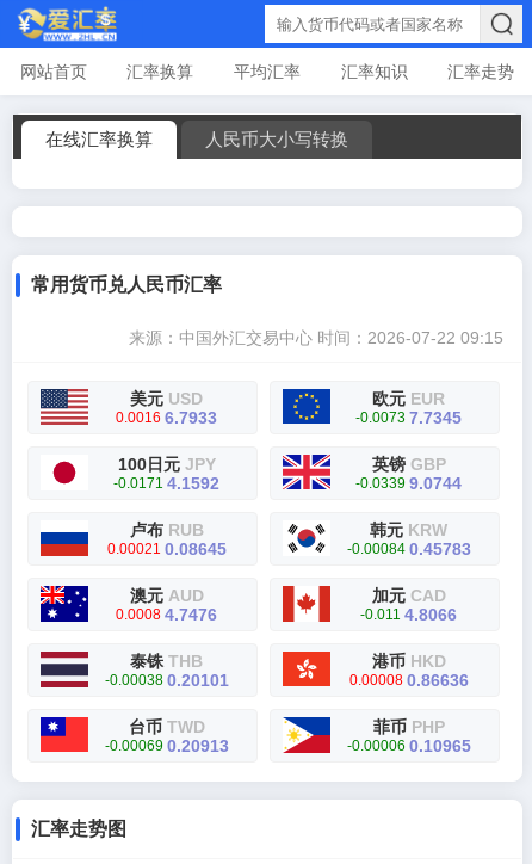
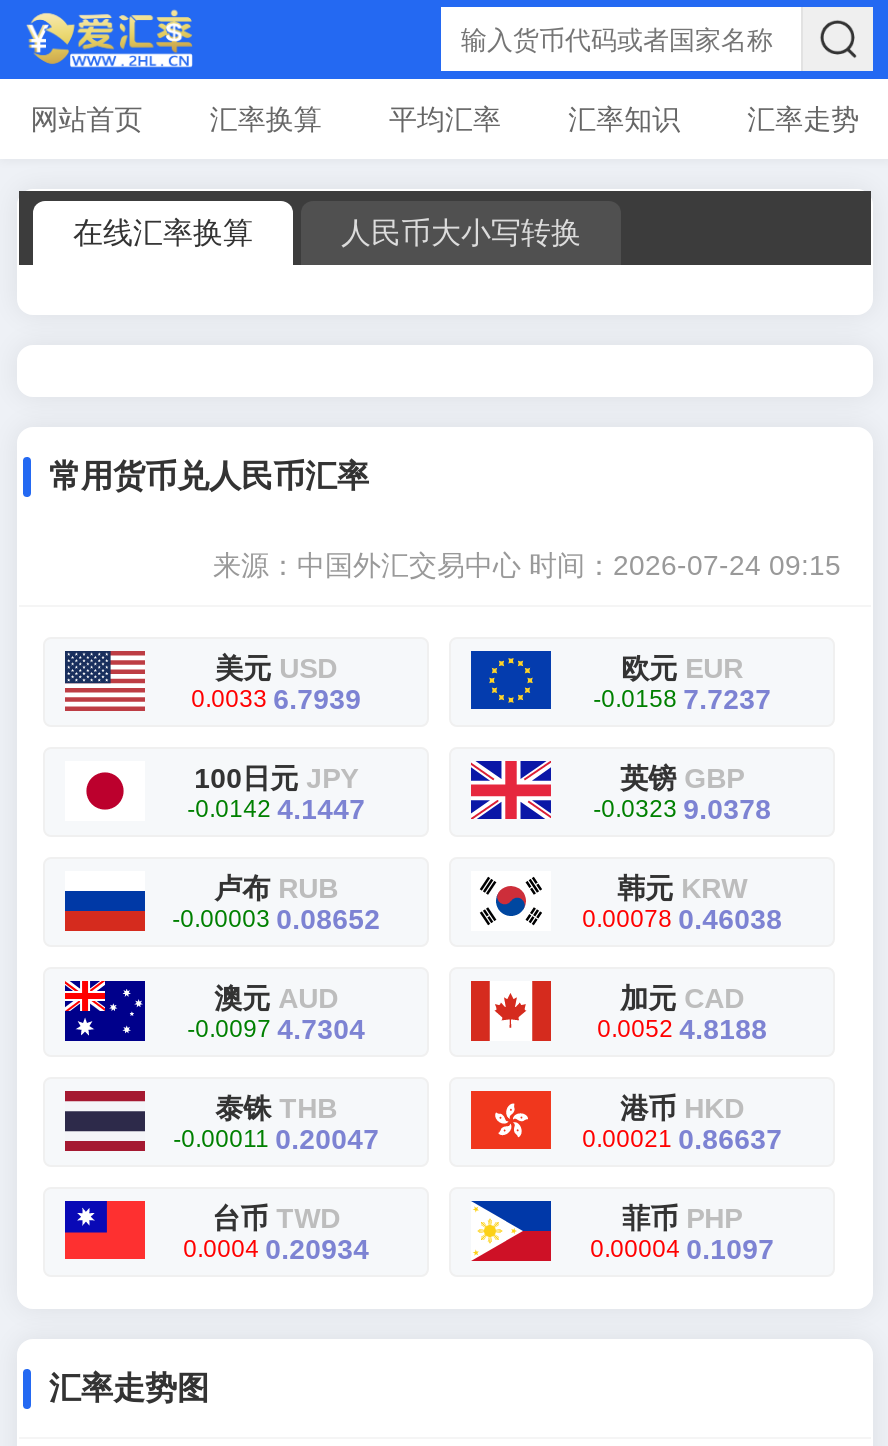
[129,328,503,347] 来源：中国外汇交易中心时间：2026-07-22 09:15 -> [213,549,841,581] 来源：中国外汇交易中心时间：2026-07-24 09:15
[116,408,217,427] 0.0016 6.7933 -> [191,683,361,715] 0.0033 6.7939
[356,408,462,427] -0.0073 7.7345 -> [593,683,771,715] -0.0158 7.7237
[113,474,220,493] -0.0171 4.1592 -> [187,793,365,825] -0.0142 4.1447
[356,474,462,493] -0.0339 9.0744 -> [593,793,771,825] -0.0323 9.0378
[107,539,226,558] 0.00021 0.08645 -> [172,903,380,935] -0.00003 0.08652
[347,539,471,558] -0.00084 0.45783 -> [582,903,782,935] 0.00078 0.46038
[116,605,217,624] 0.0008 4.7476 -> [187,1013,365,1045] -0.0097 4.7304
[360,605,457,624] -0.011 4.8066 -> [597,1013,767,1045] 0.0052 4.8188
[104,671,229,690] -0.00038 0.20101 -> [173,1123,379,1155] -0.00011 0.20047
[349,671,468,690] 0.00008 0.86636 -> [582,1123,782,1155] 0.00021 0.86637
[104,736,229,755] -0.00069 0.20913 -> [183,1233,369,1265] 0.0004 0.20934
[347,736,471,755] -0.00006 0.10965 -> [590,1233,774,1265] 0.00004 0.1097

